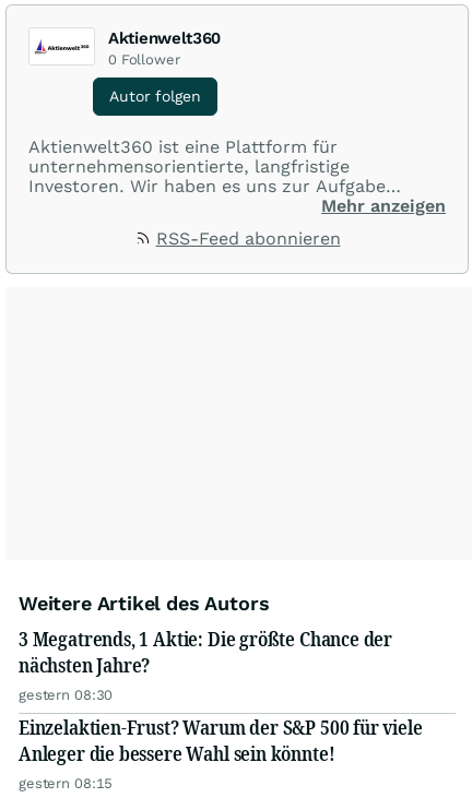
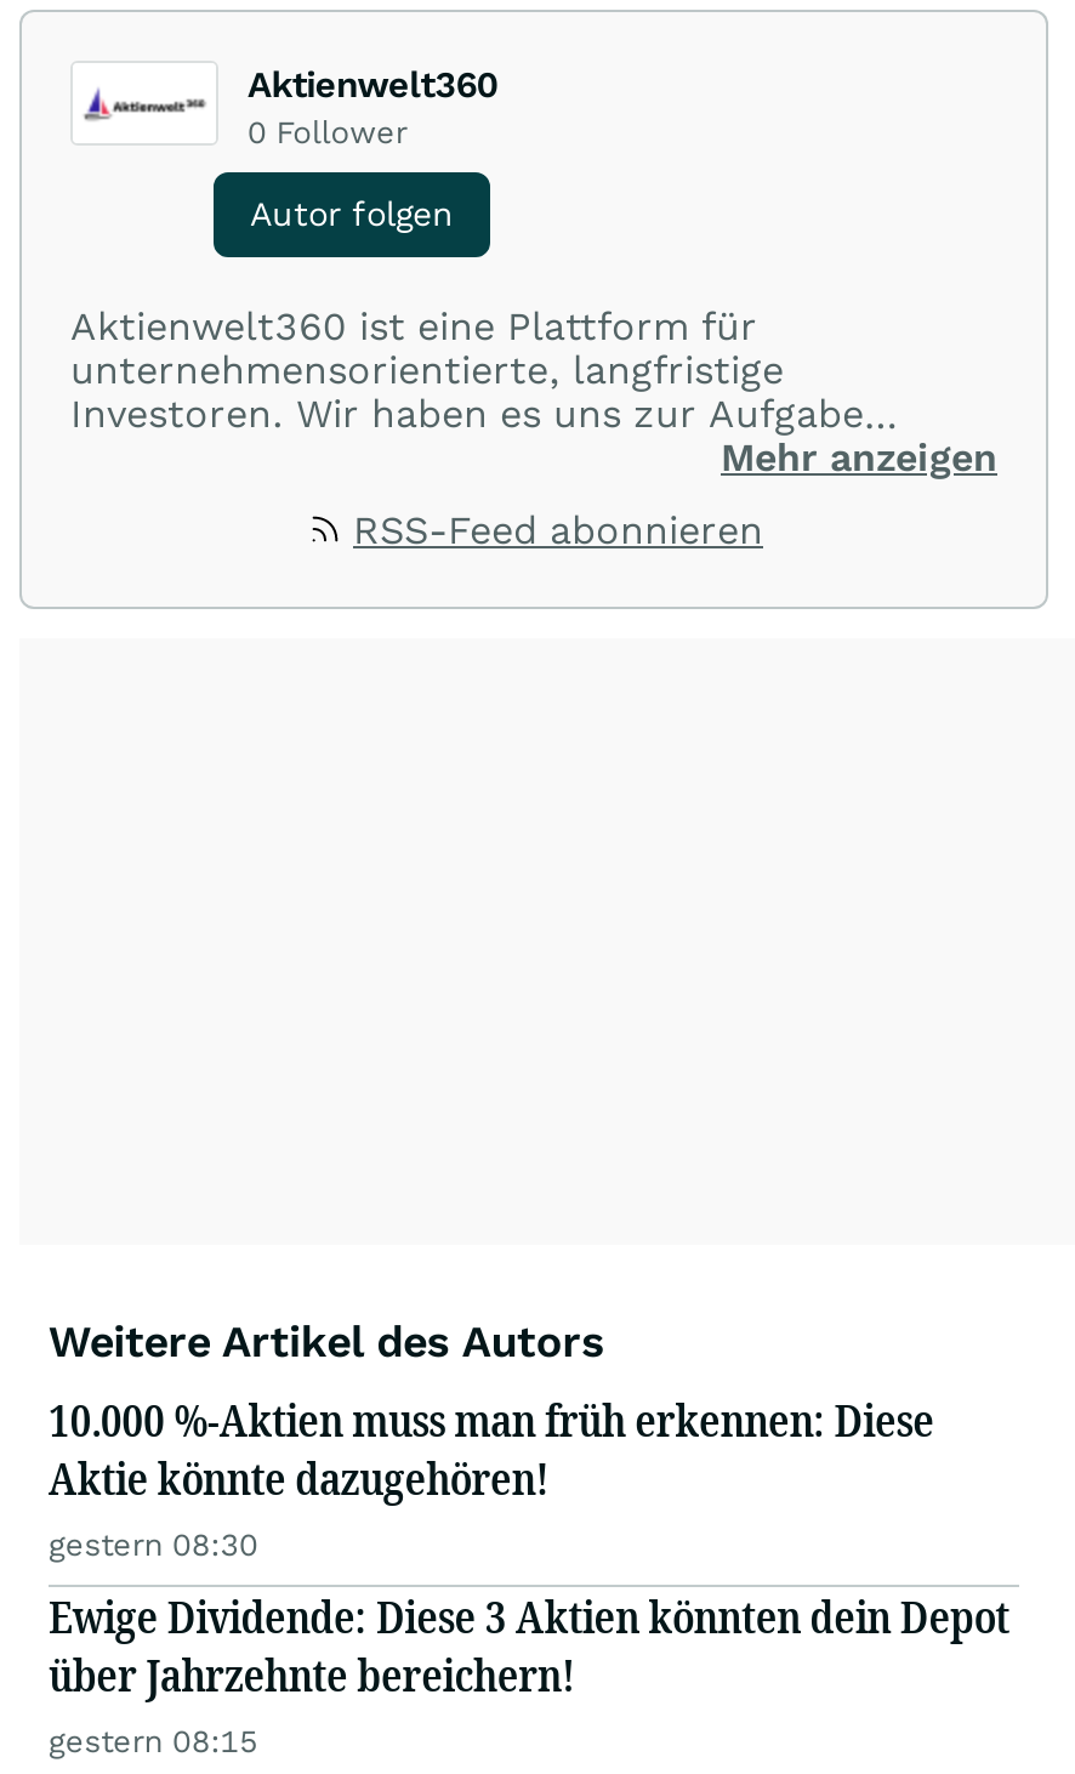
[19,626,392,678] 3 Megatrends, 1 Aktie: Die größte Chance der | nächsten Jahre? -> [49,1391,934,1508] 10.000 %-Aktien muss man früh erkennen: Diese | Aktie könnte dazugehören!
[19,714,422,767] Einzelaktien-Frust? Warum der S&P 500 für viele | Anleger die bessere Wahl sein könnte! -> [49,1588,1009,1704] Ewige Dividende: Diese 3 Aktien könnten dein Depot | über Jahrzehnte bereichern!

